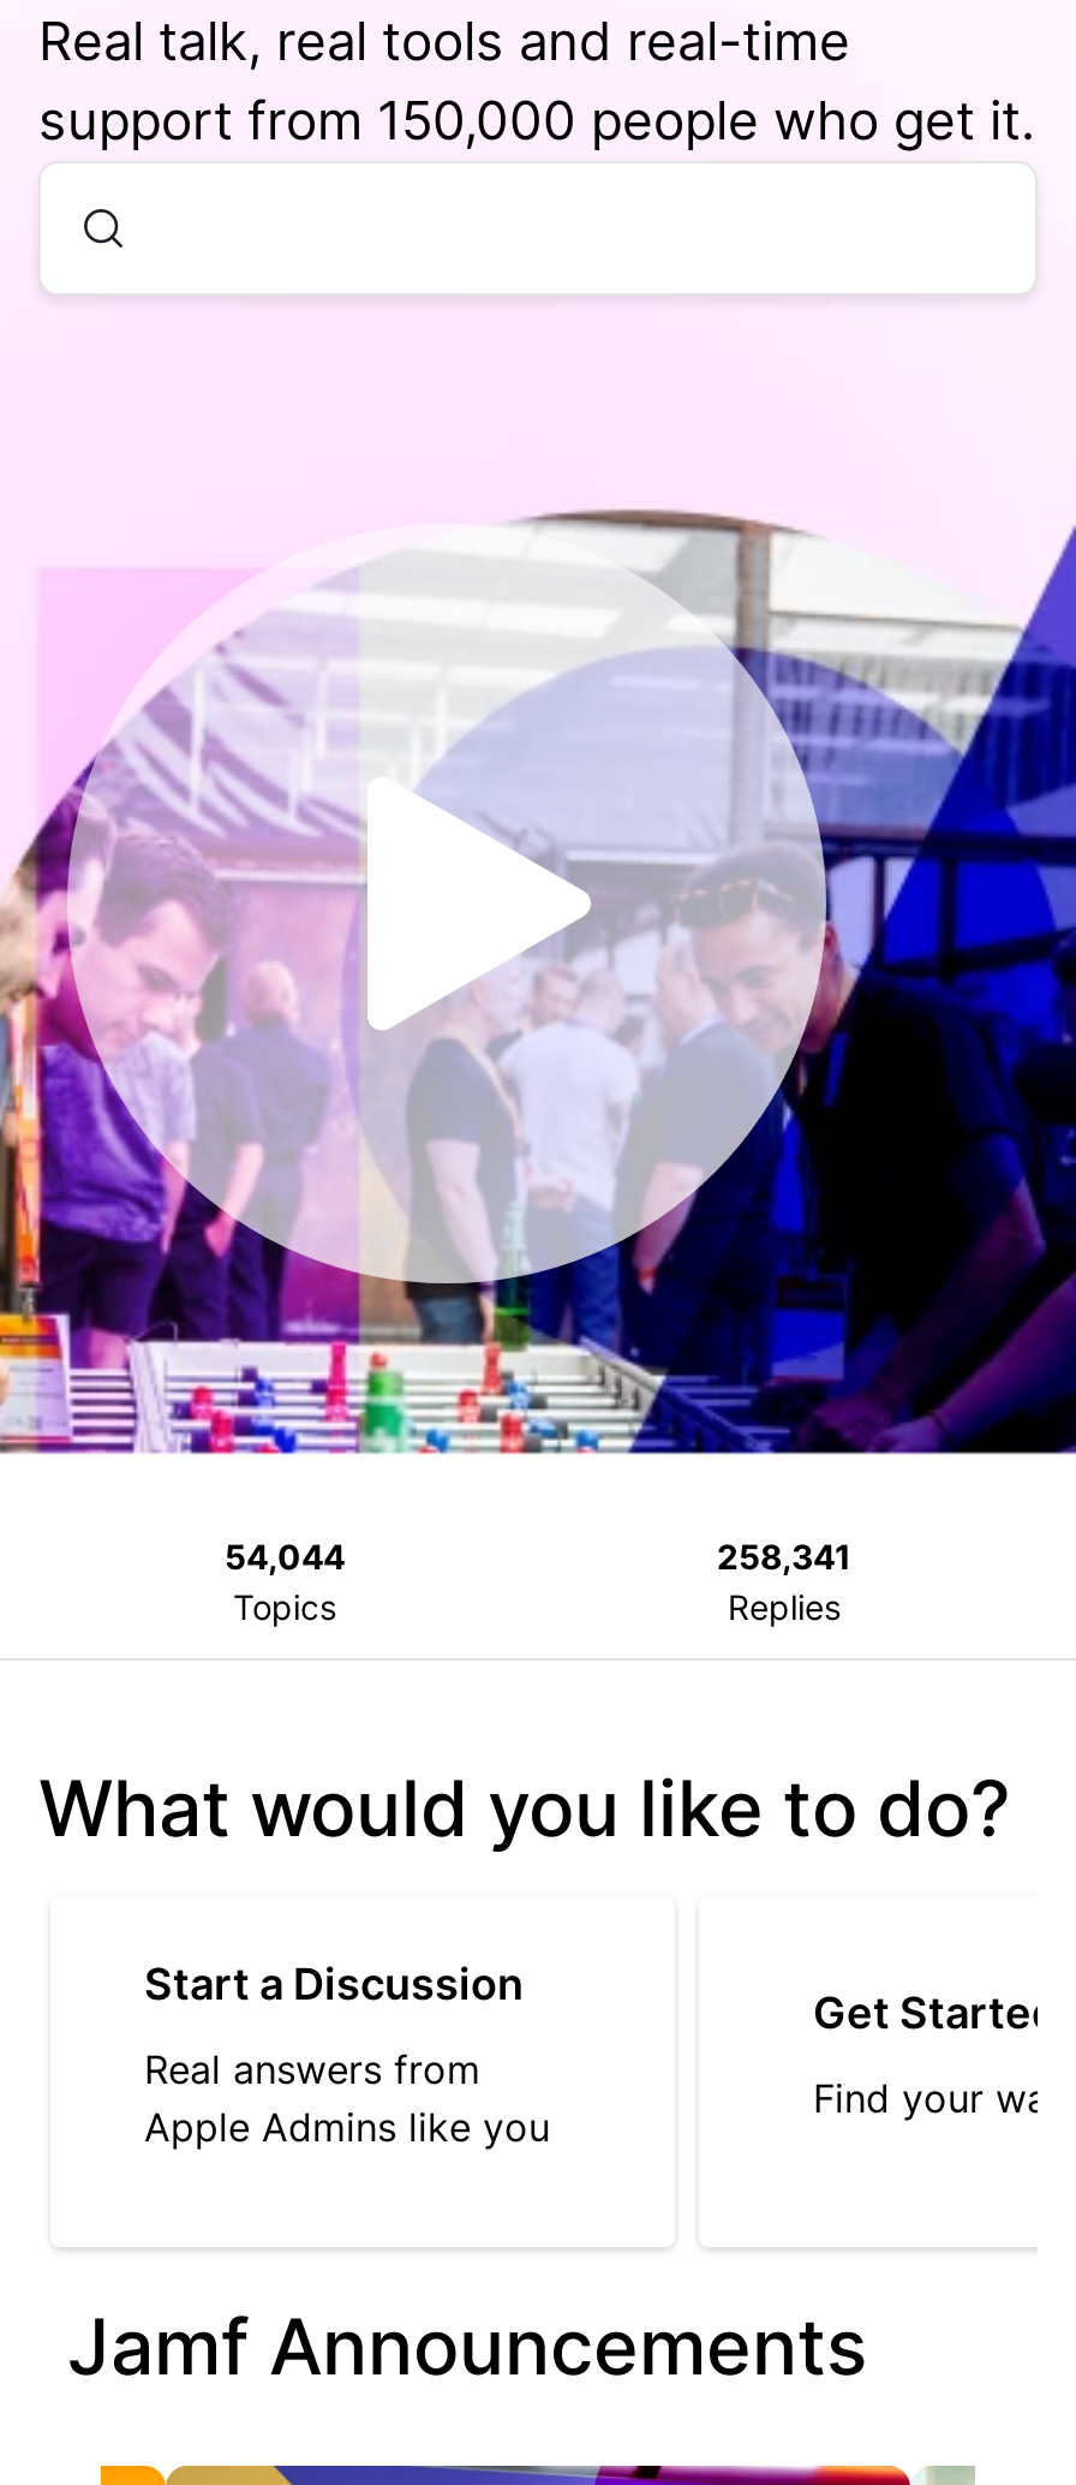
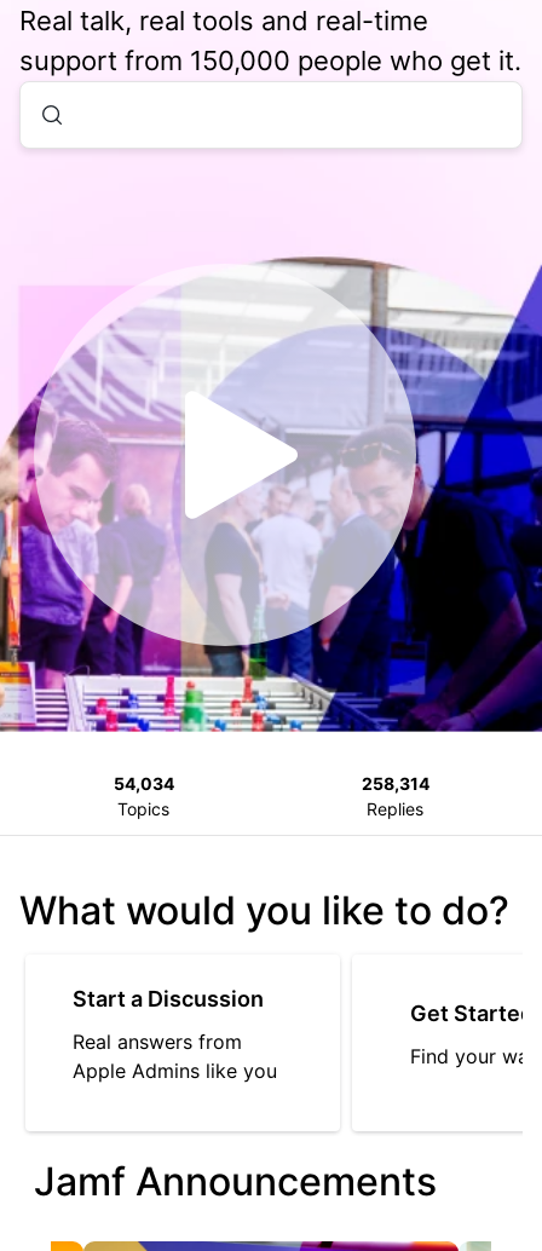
[225,1536,345,1577] 54,044 -> [113,773,174,794] 54,034
[717,1536,851,1577] 258,341 -> [361,773,429,794] 258,314

